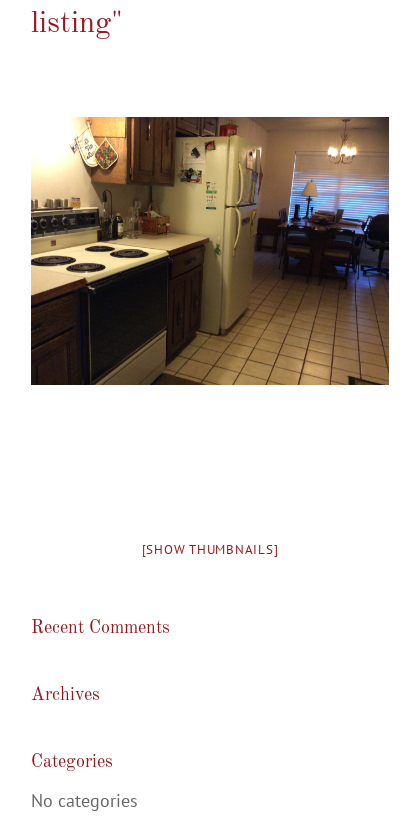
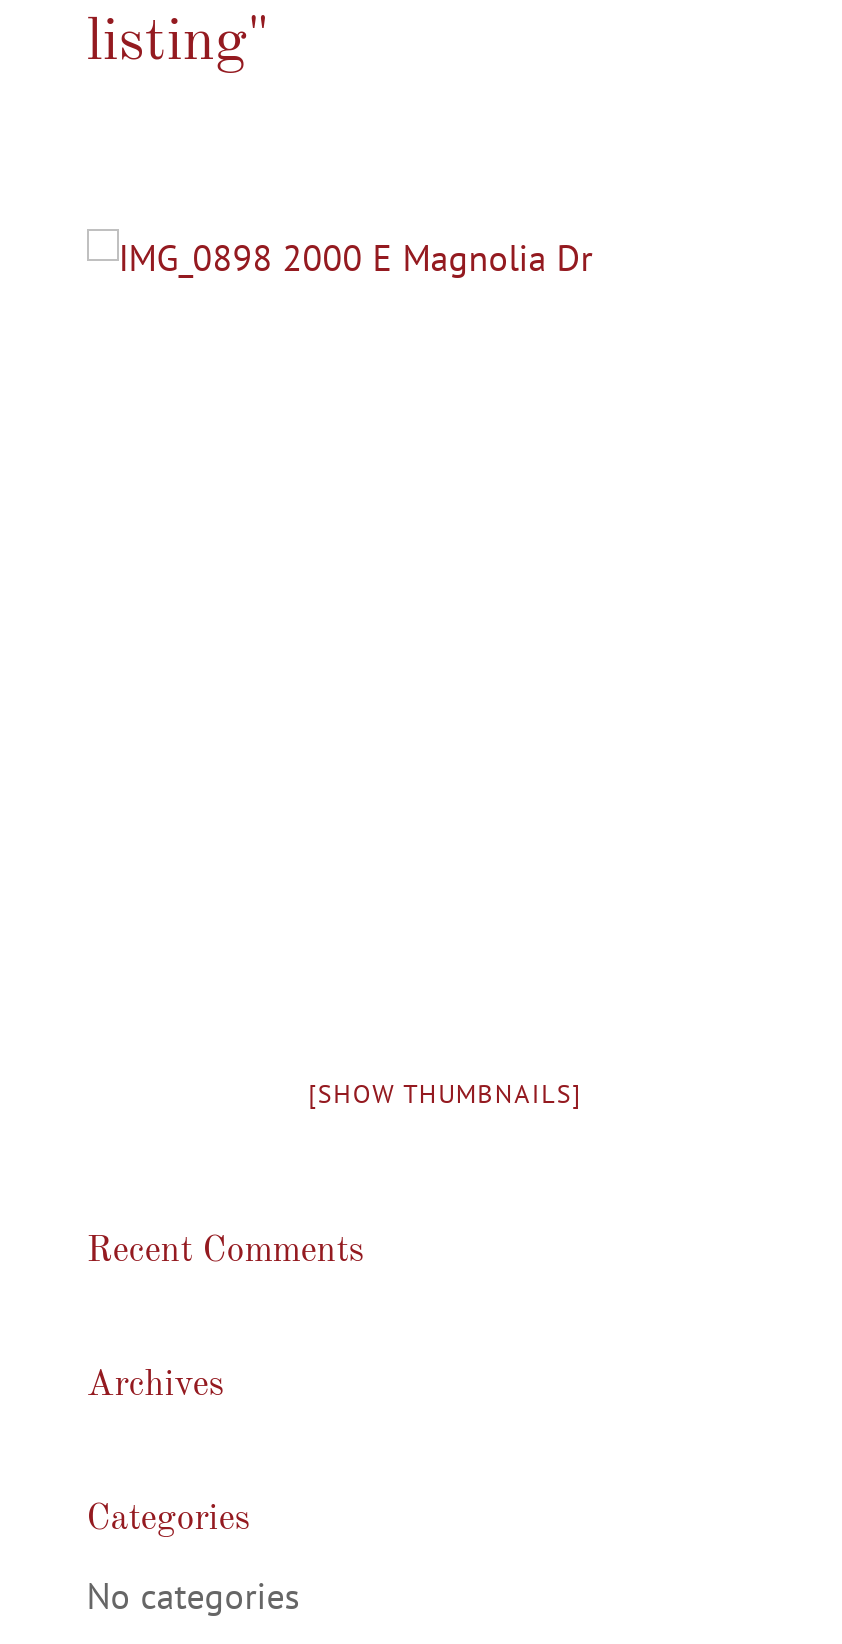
[30,116,390,386] [image] -> none

